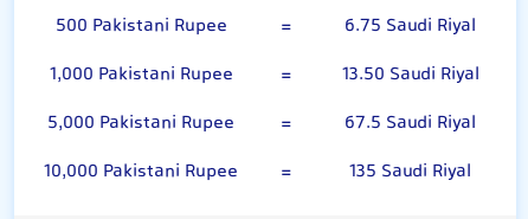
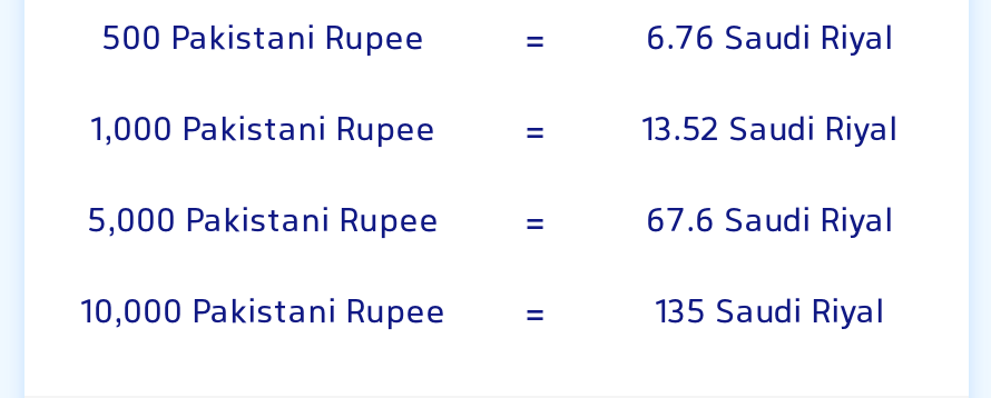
[345,12,476,41] 6.75 Saudi Riyal -> [646,13,893,68] 6.76 Saudi Riyal
[342,60,479,90] 13.50 Saudi Riyal -> [641,104,897,160] 13.52 Saudi Riyal
[345,109,476,138] 67.5 Saudi Riyal -> [646,195,893,251] 67.6 Saudi Riyal

